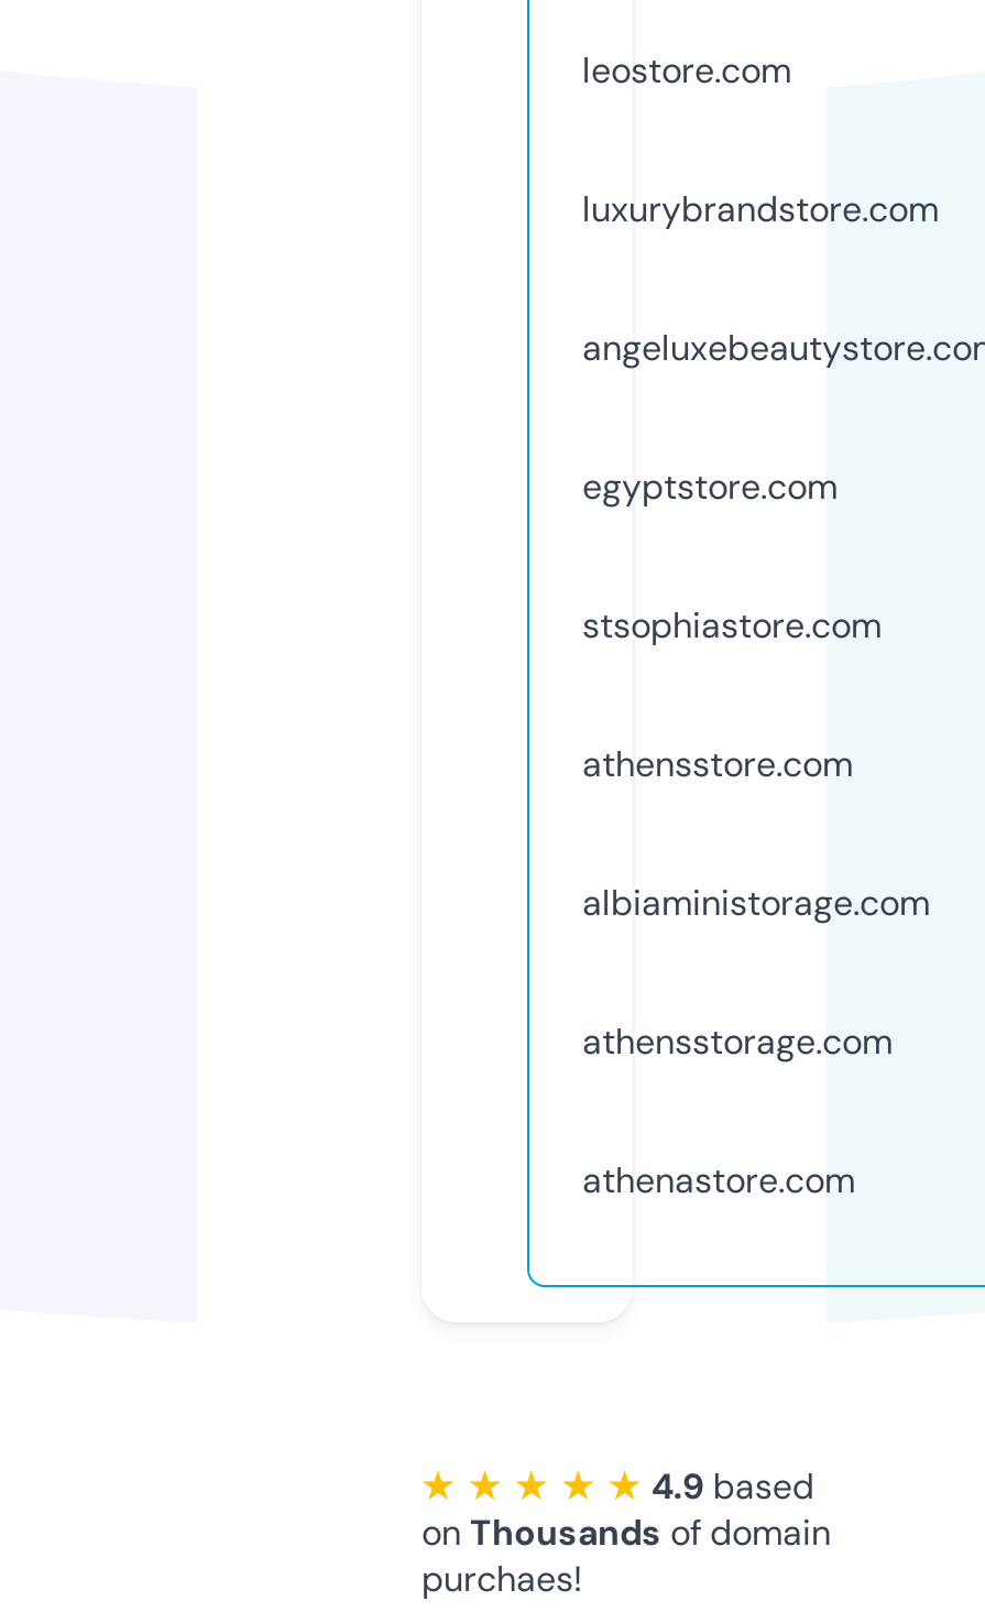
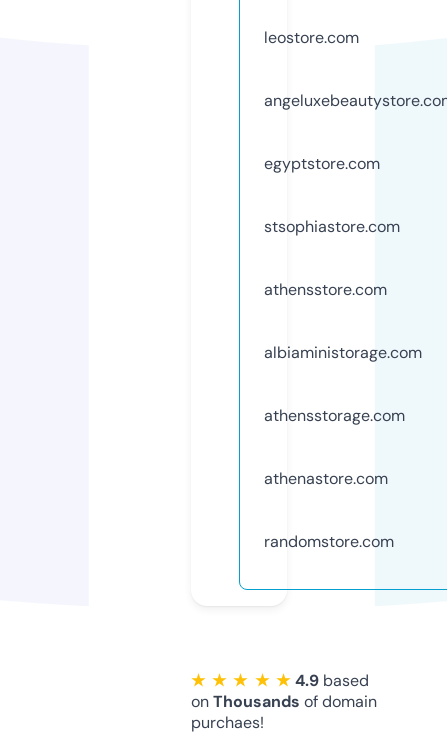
[582,186,939,232] luxurybrandstore.com -> none
moved [582,463,930,1203] -> [264,153,422,489]: egyptstore.com | stsophiastore.com | athensstore.com | albiaministorage.com | athensstorage.com | athenastore.com
none -> [264,531,394,552] randomstore.com

